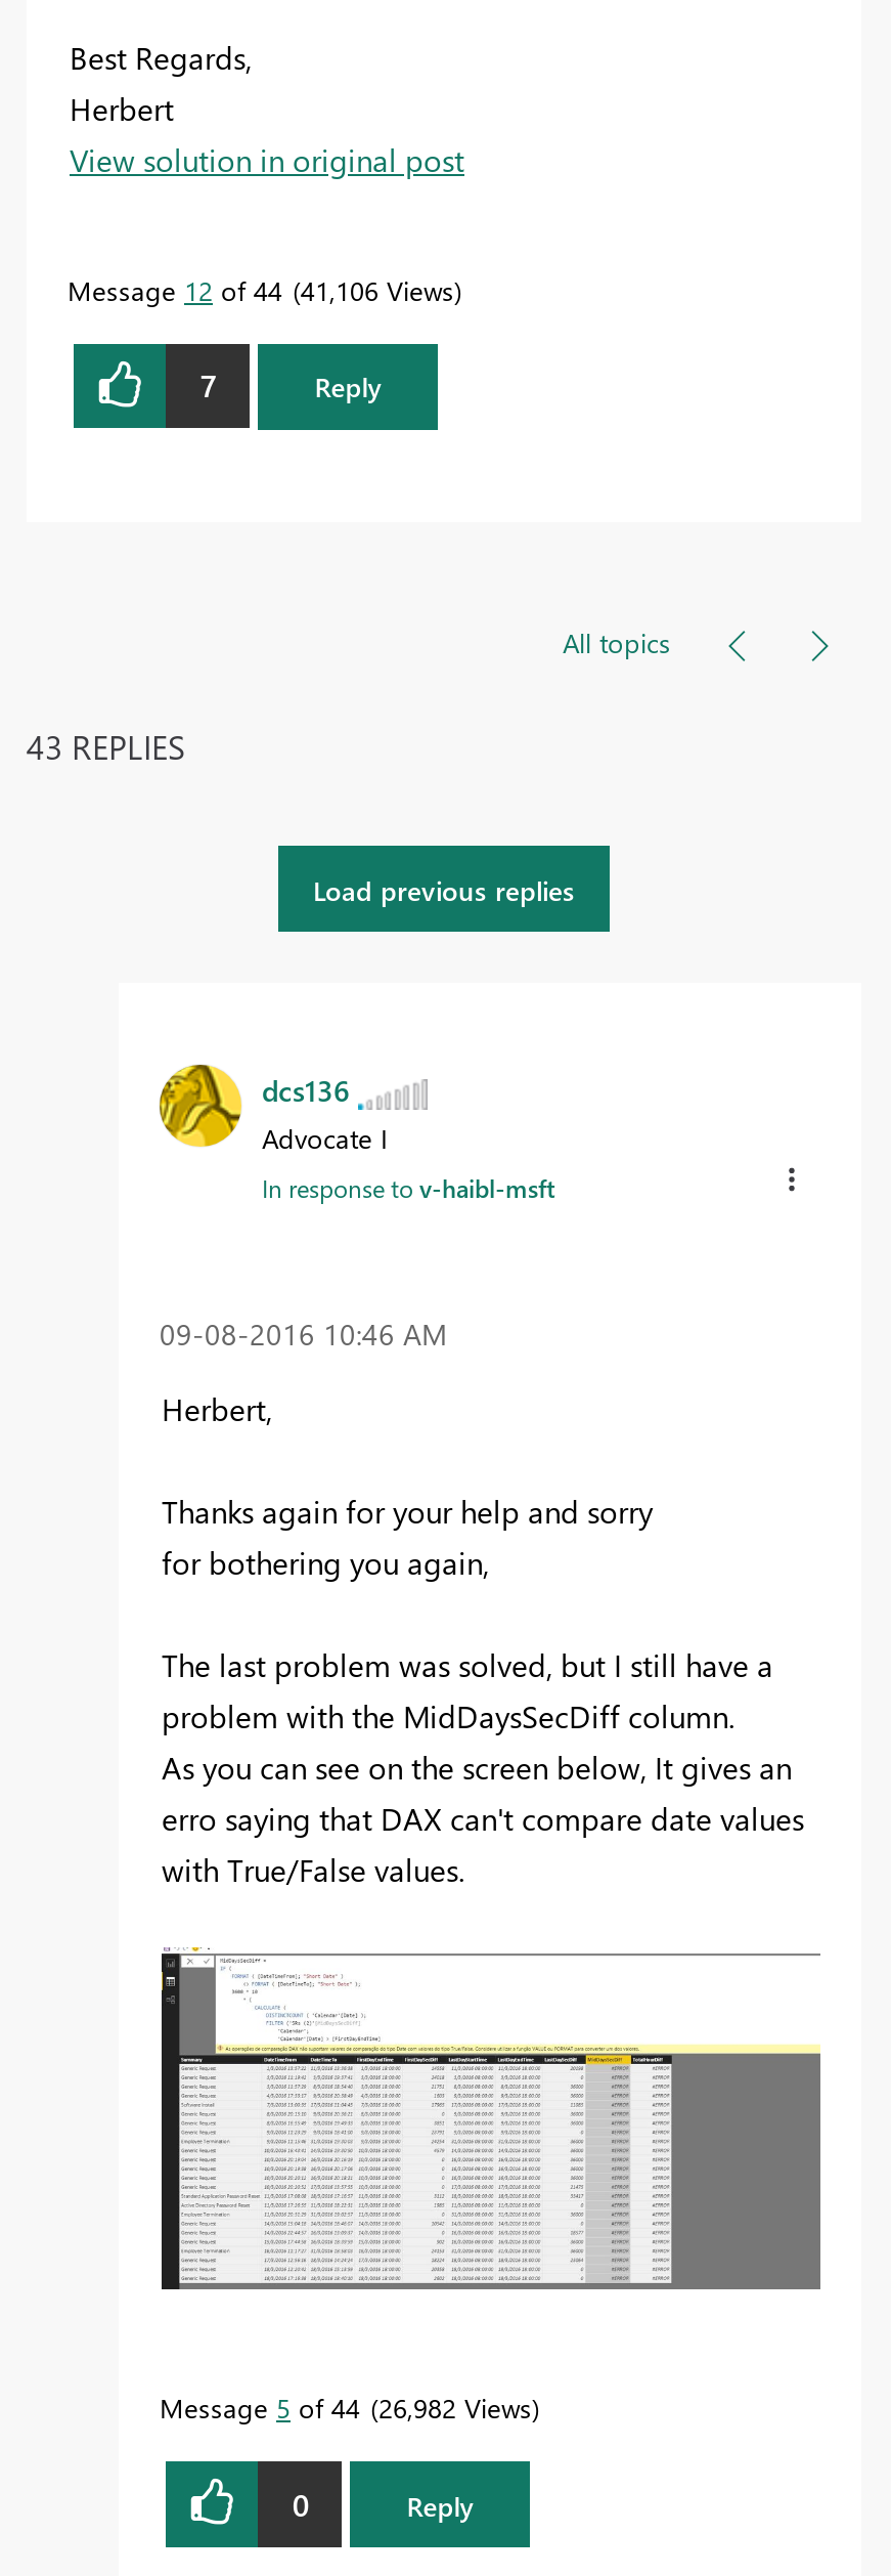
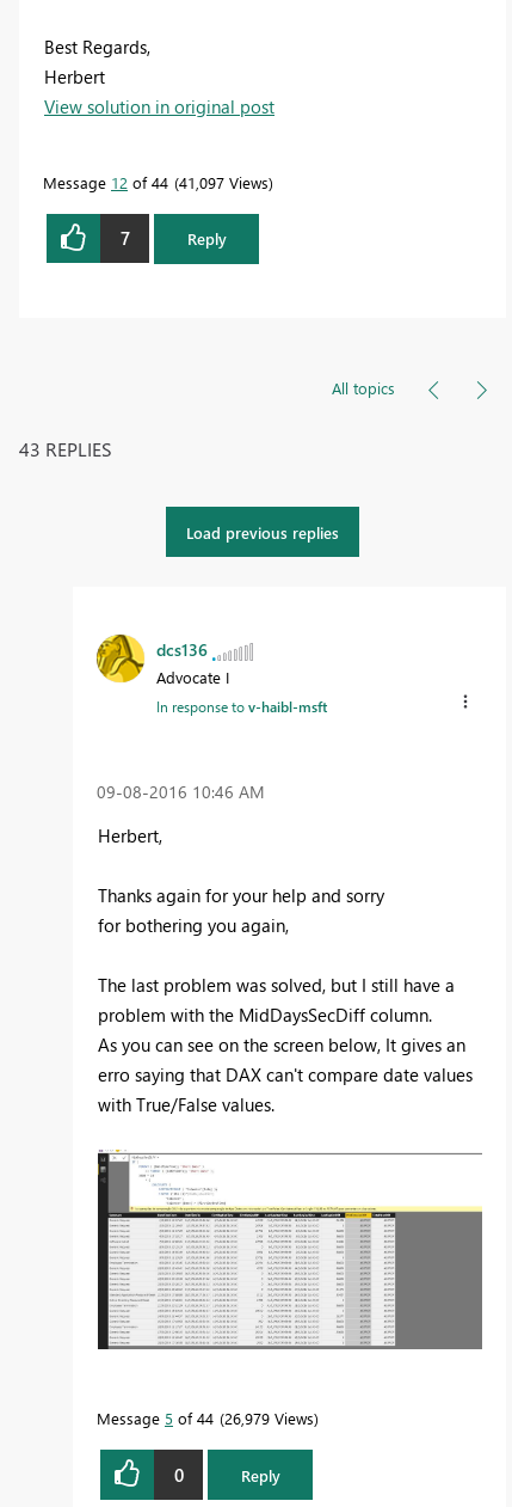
[68,272,454,307] Message 12 of 44 41,106 Views -> [43,172,269,192] Message 12 of 44 41,097 Views
[160,2390,532,2425] Message 5 of 44 26,982 Views -> [97,1408,314,1428] Message 5 of 44 26,979 Views

